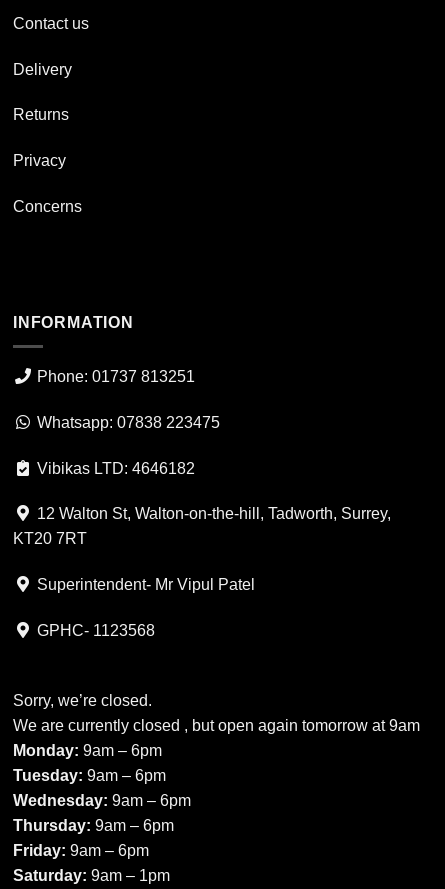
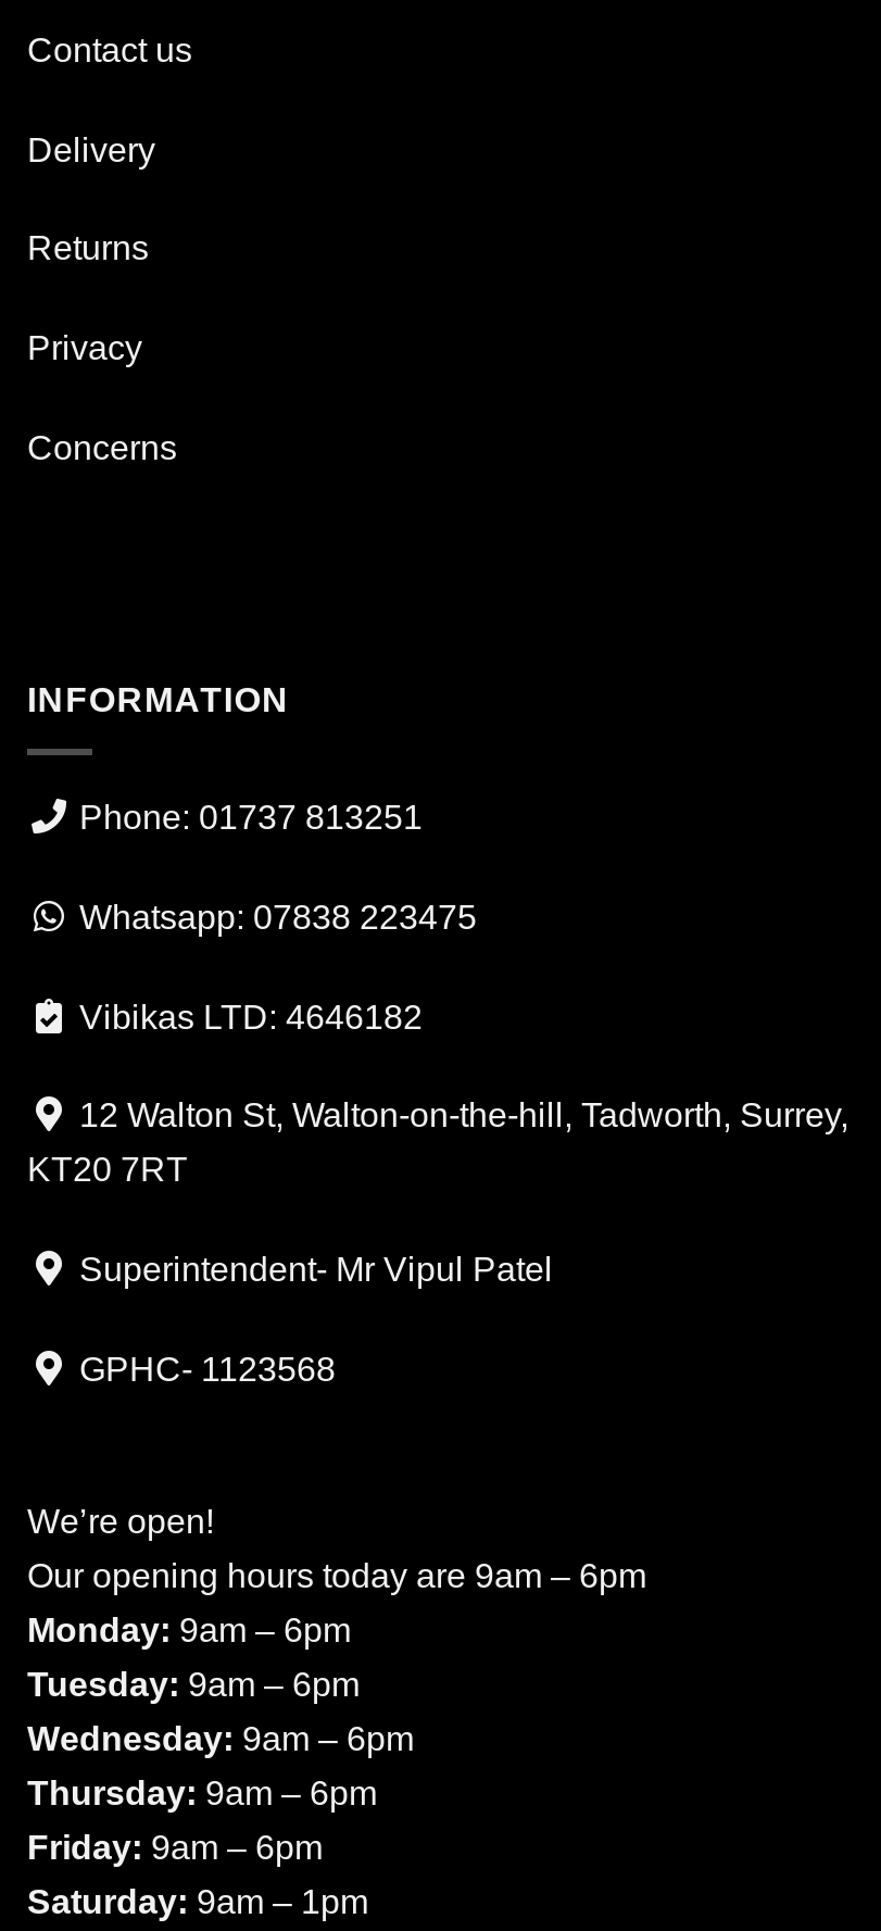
[13,692,152,709] Sorry, we’re closed. -> [27,1502,214,1539] We’re open!
[13,717,420,734] We are currently closed , but open again tomorrow at 9am -> [27,1557,646,1594] Our opening hours today are 9am – 6pm

